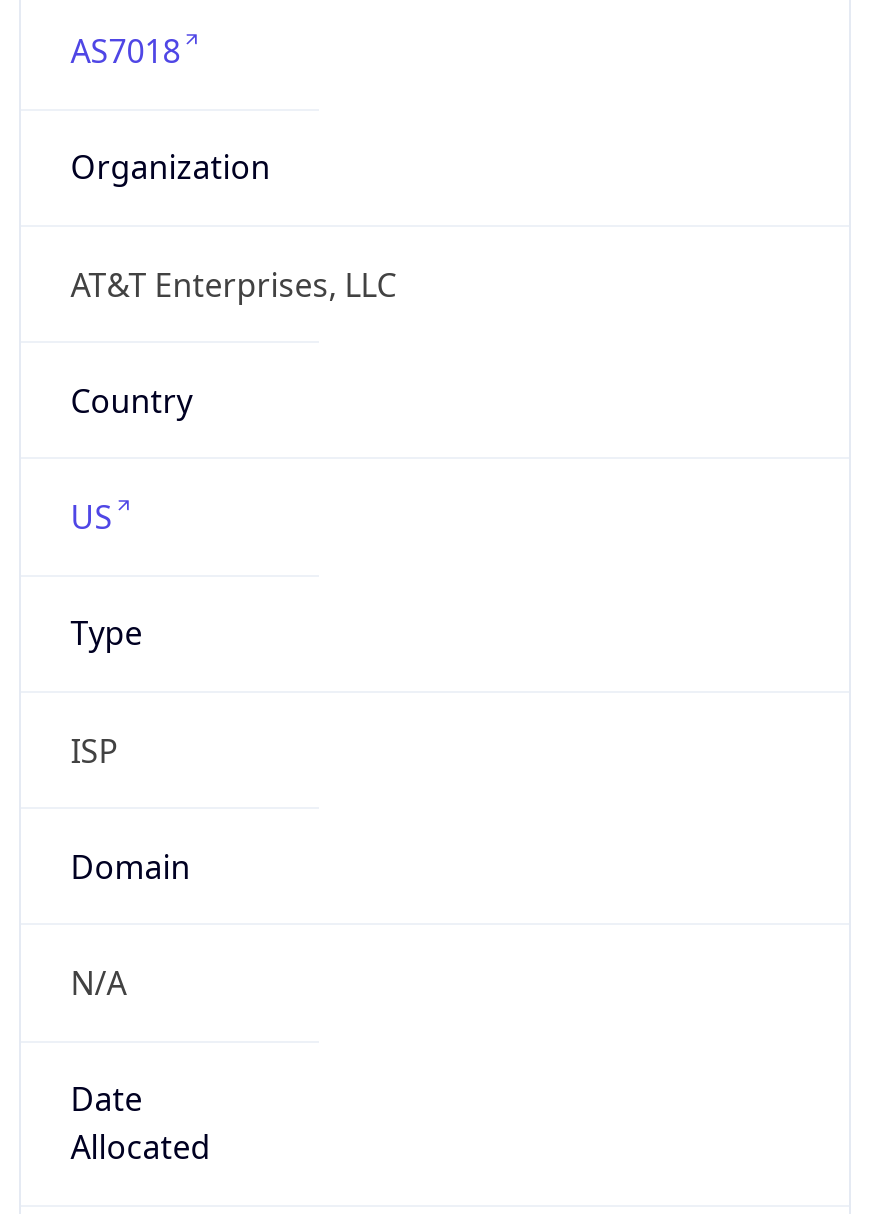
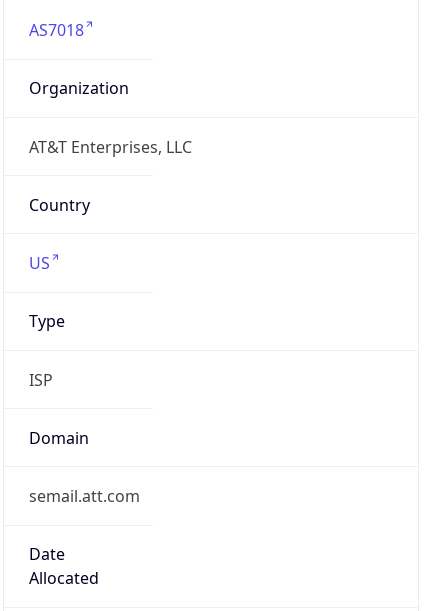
[71,961,127,1005] N/A -> [29,485,140,507] semail.att.com

